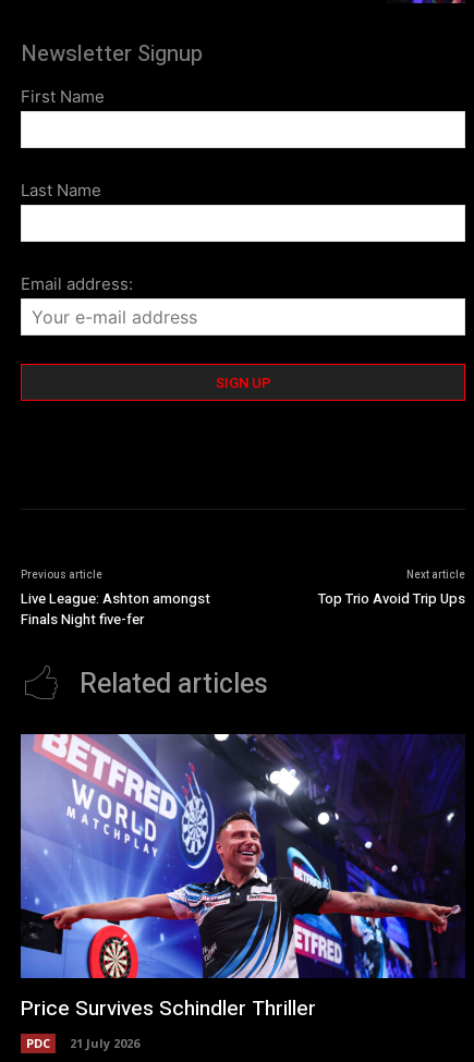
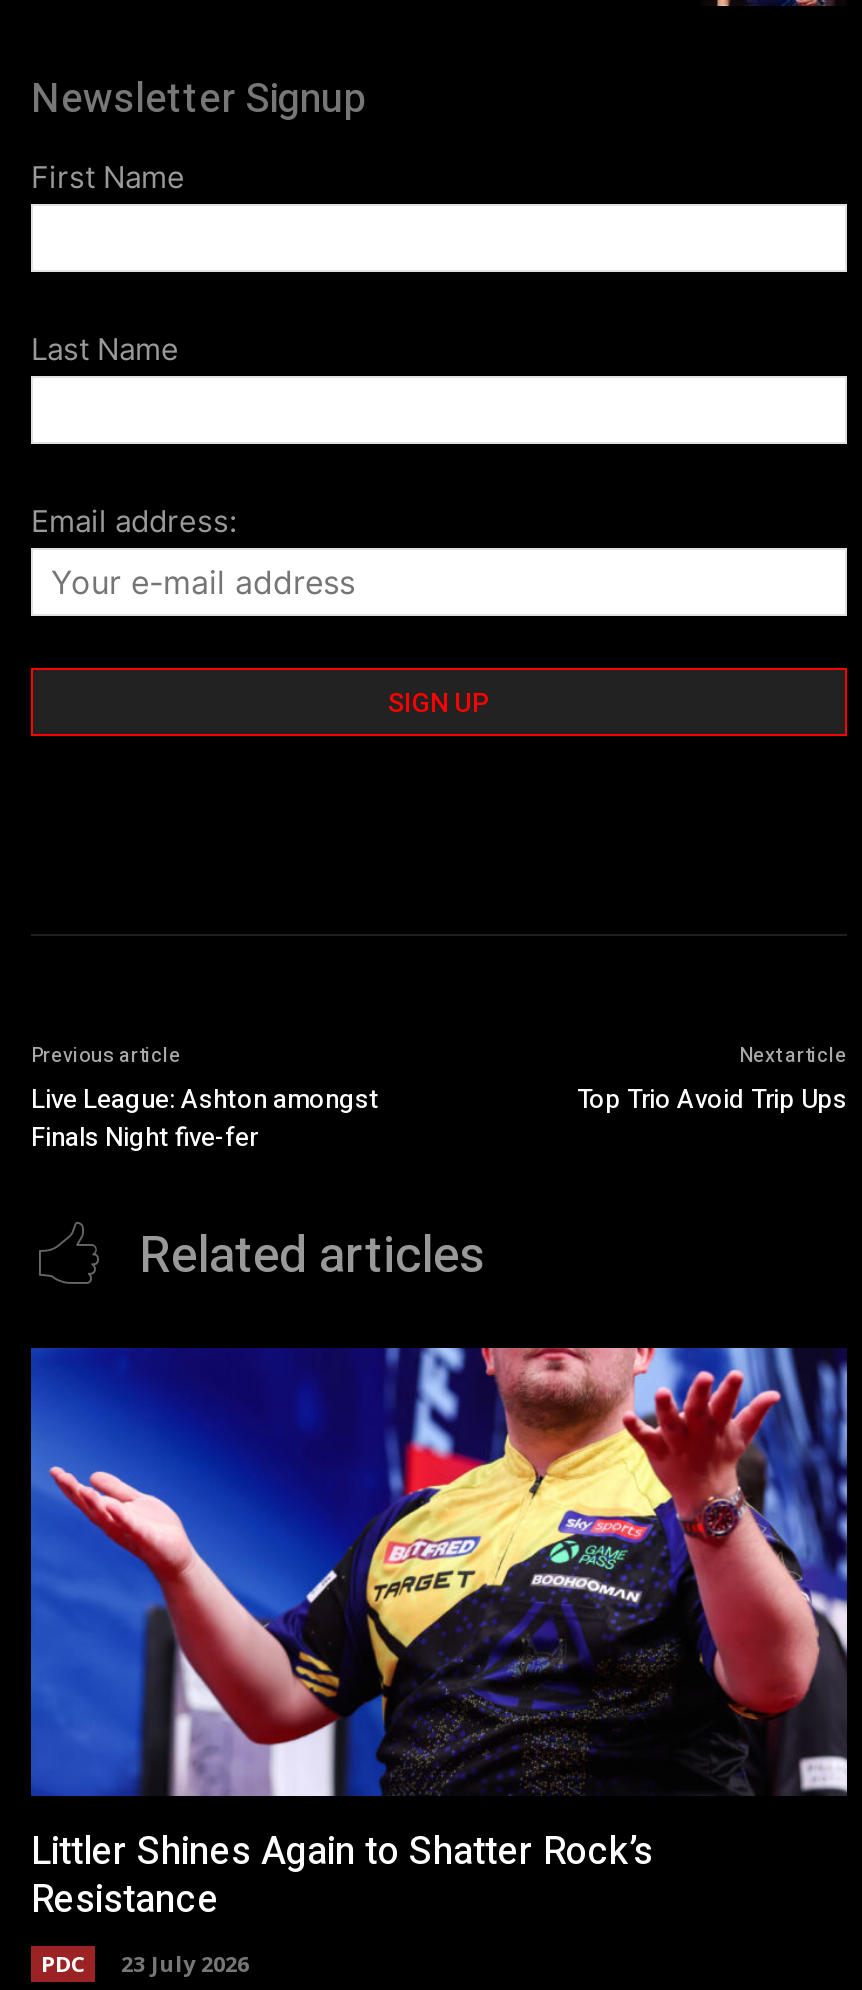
[20,733,465,1024] [image] | Price Survives Schindler Thriller -> [29,1346,849,1928] [image] | Littler Shines Again to Shatter Rock’s | Resistance
[26,1035,139,1051] PDC 21 July 2026 -> [41,1948,249,1978] PDC 23 July 2026

